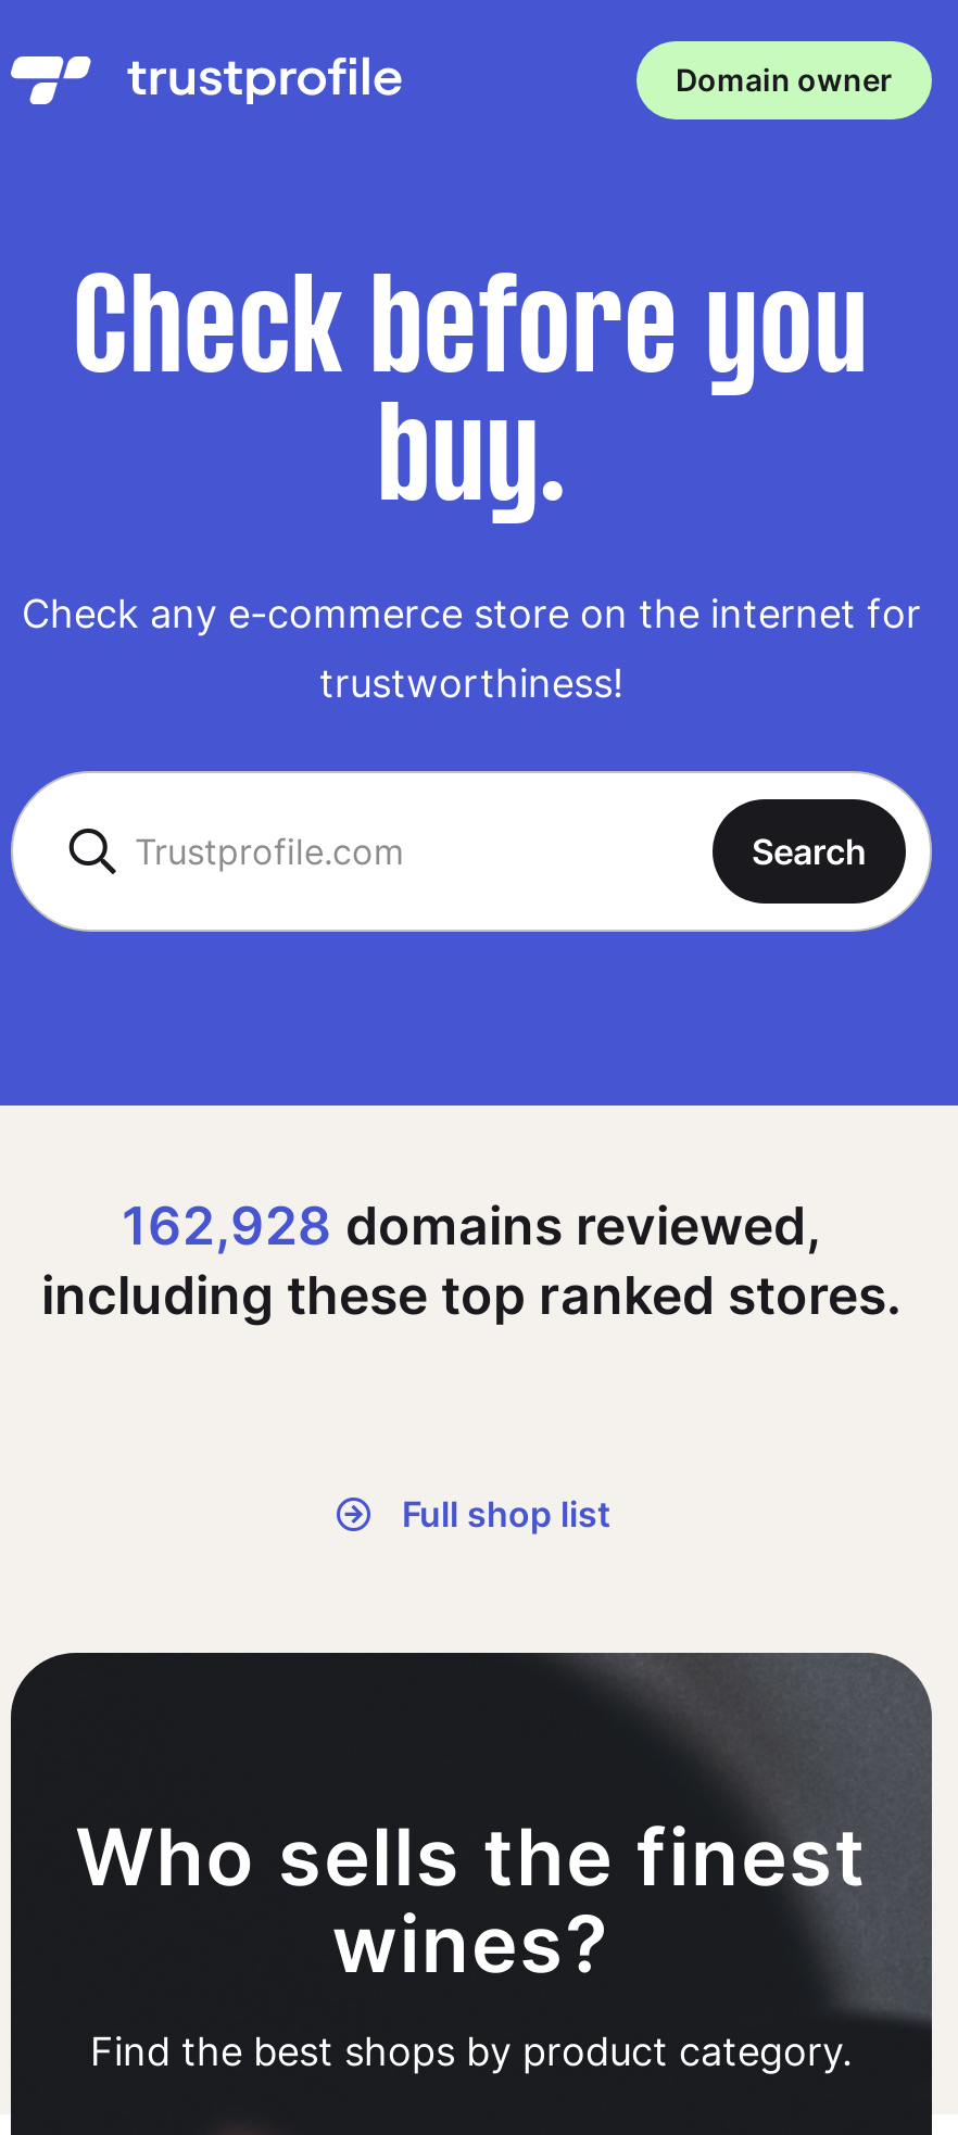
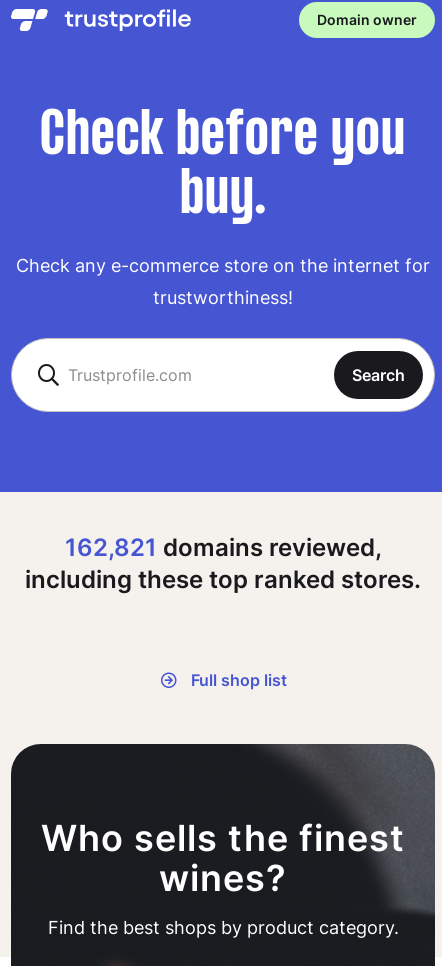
[122,1195,821,1258] 162,928 domains reviewed, -> [64,533,381,562] 162,821 domains reviewed,

